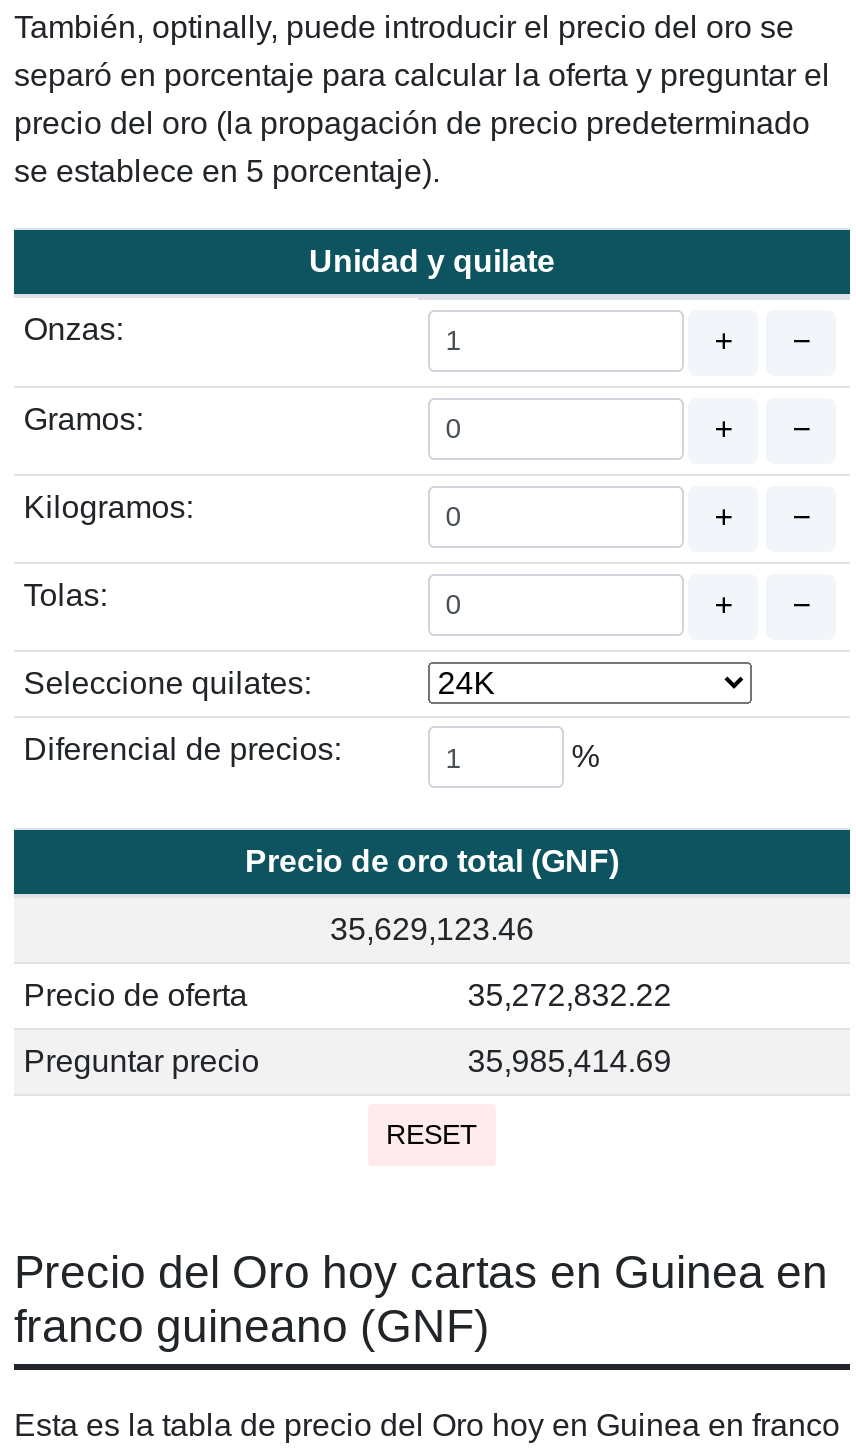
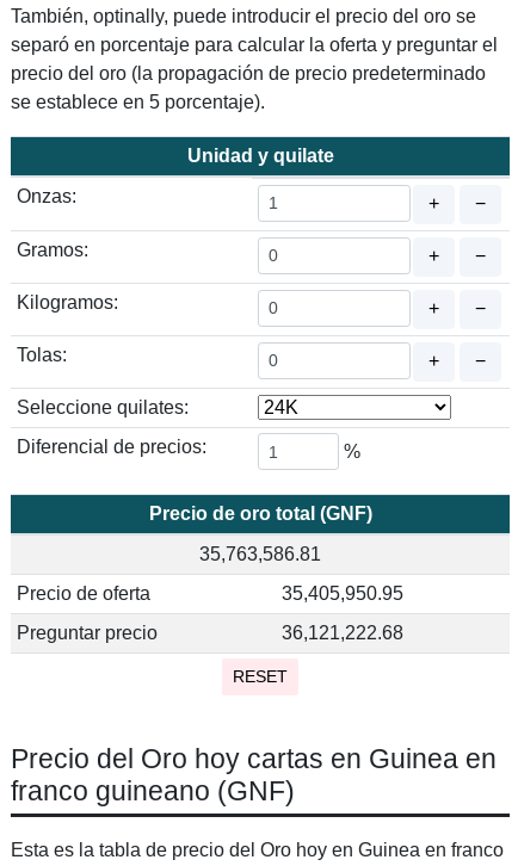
[330,912,534,946] 35,629,123.46 -> [199,544,321,564] 35,763,586.81
[468,978,672,1012] 35,272,832.22 -> [281,583,403,604] 35,405,950.95
[468,1044,672,1078] 35,985,414.69 -> [281,623,403,643] 36,121,222.68

